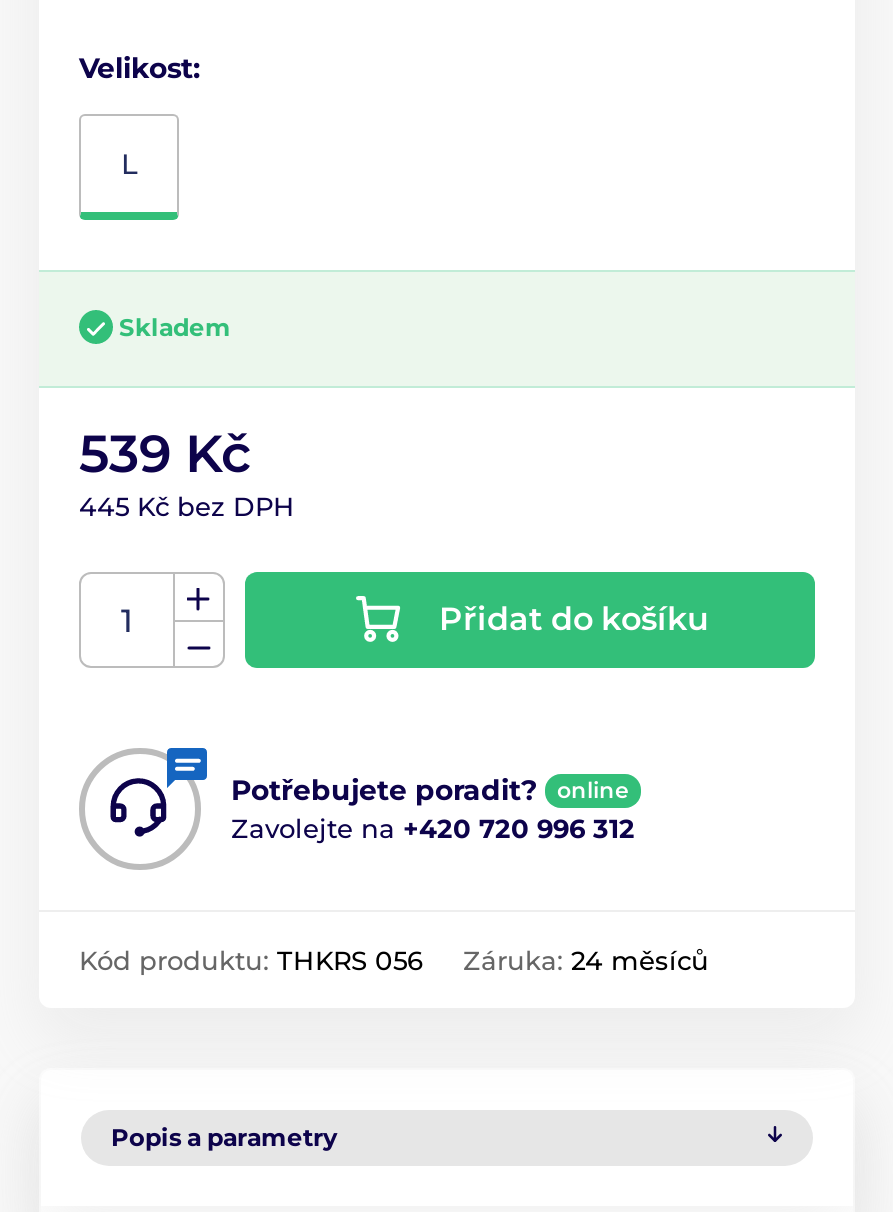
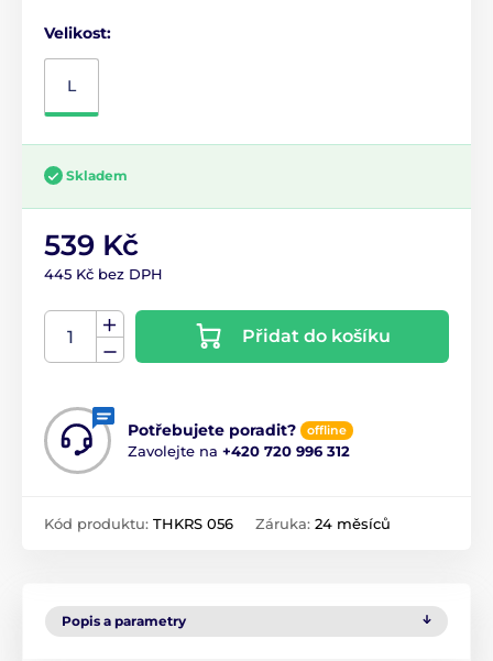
[557,776,629,804] online -> [307,422,347,438] offline

